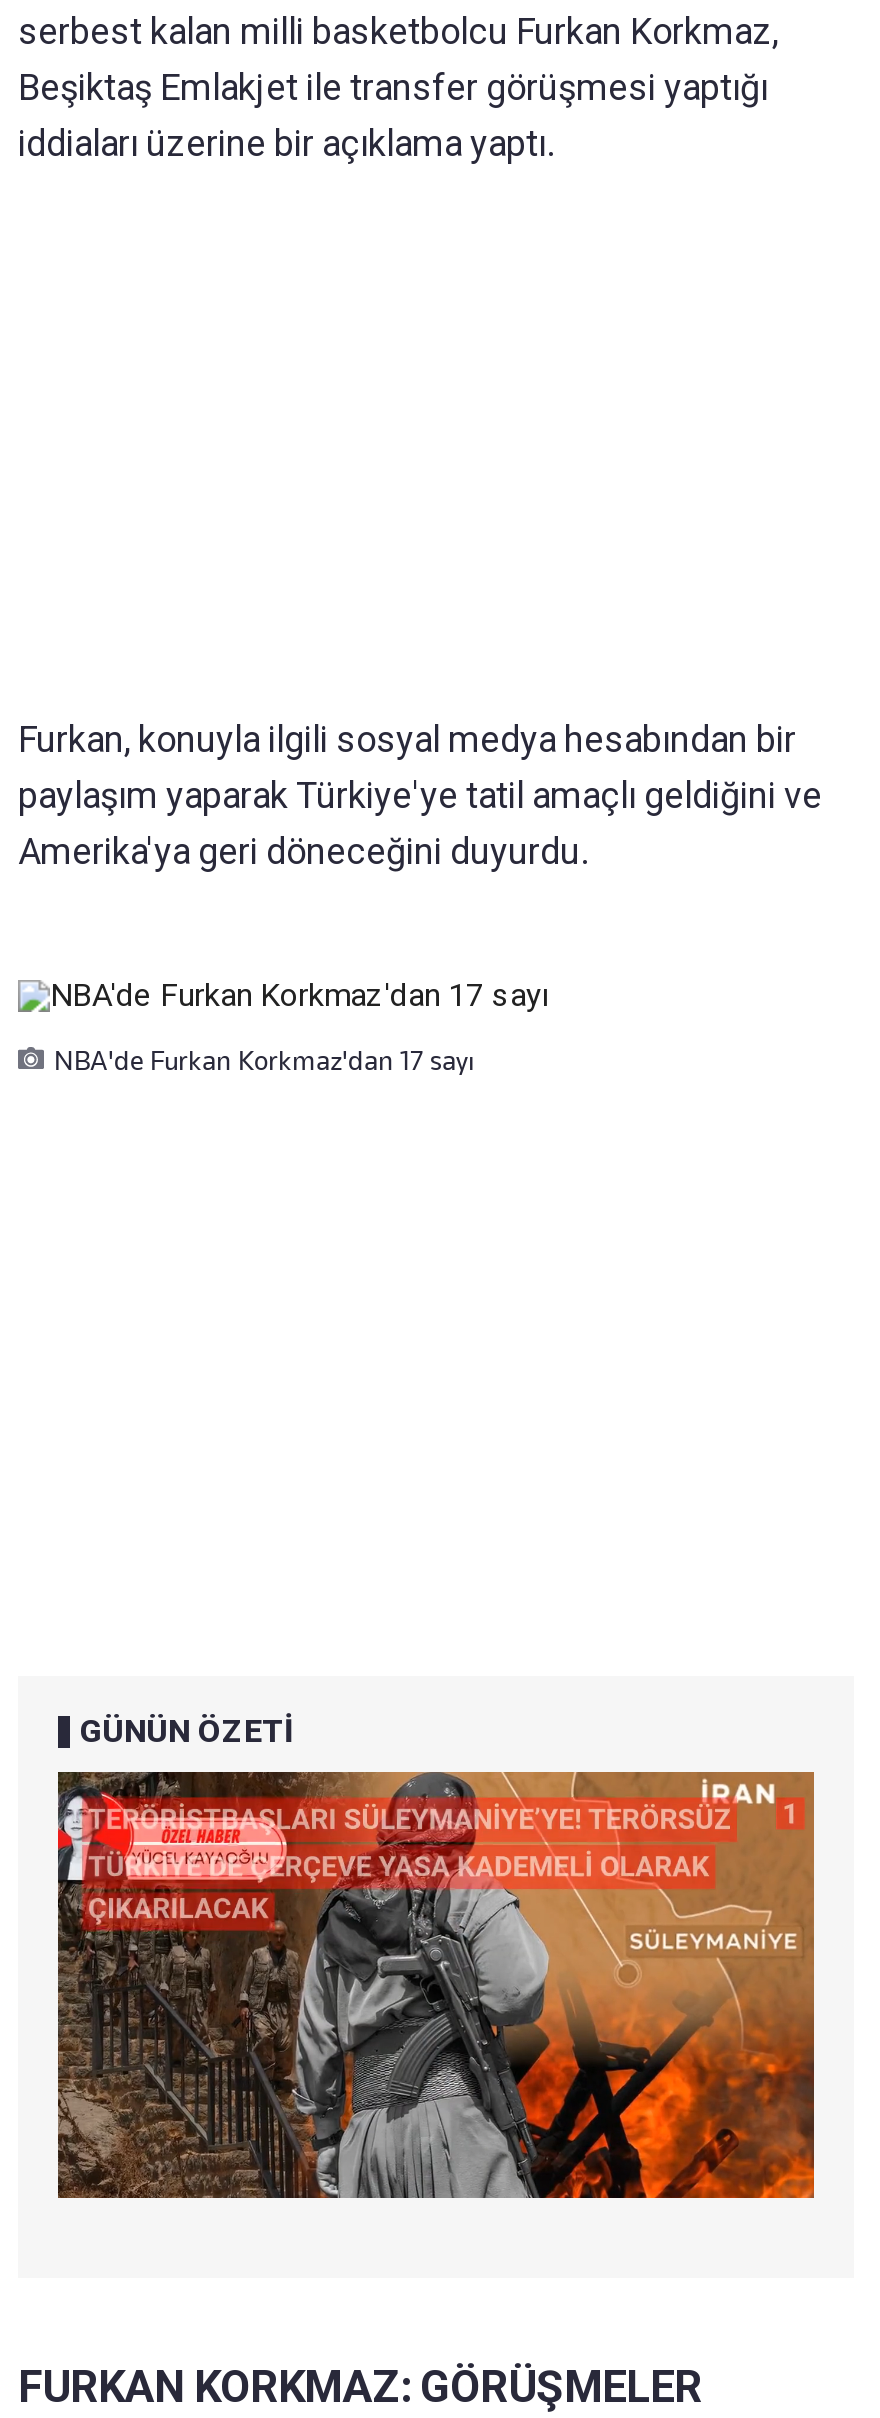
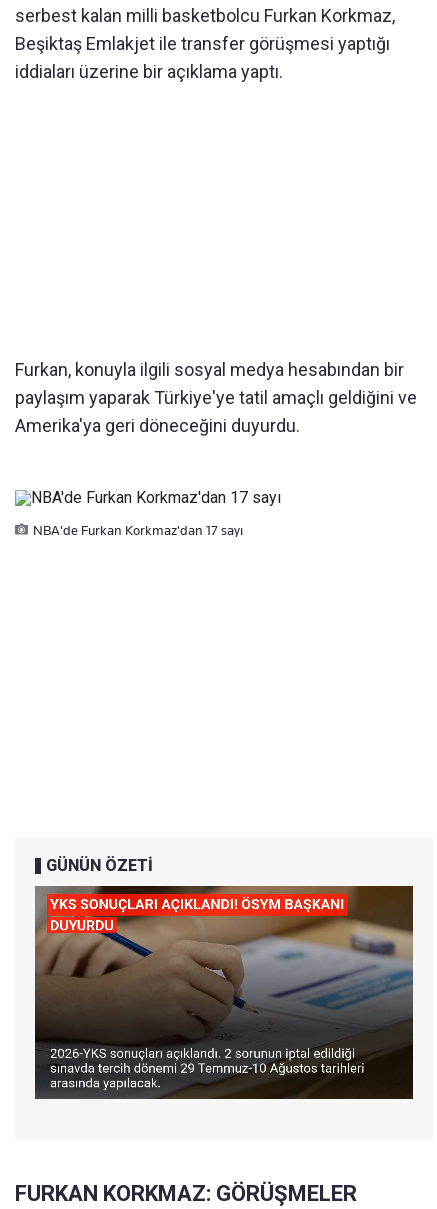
[56,1770,816,2200] [image] -> [34,885,414,1100] [image]

